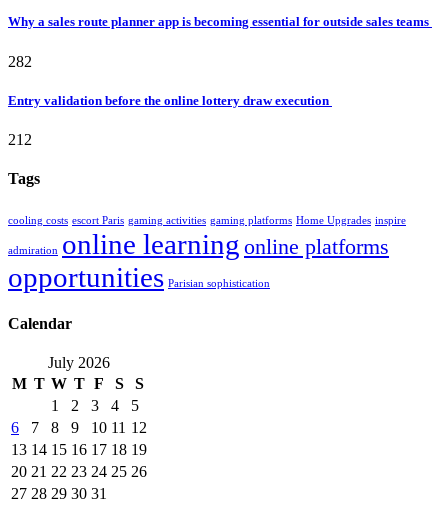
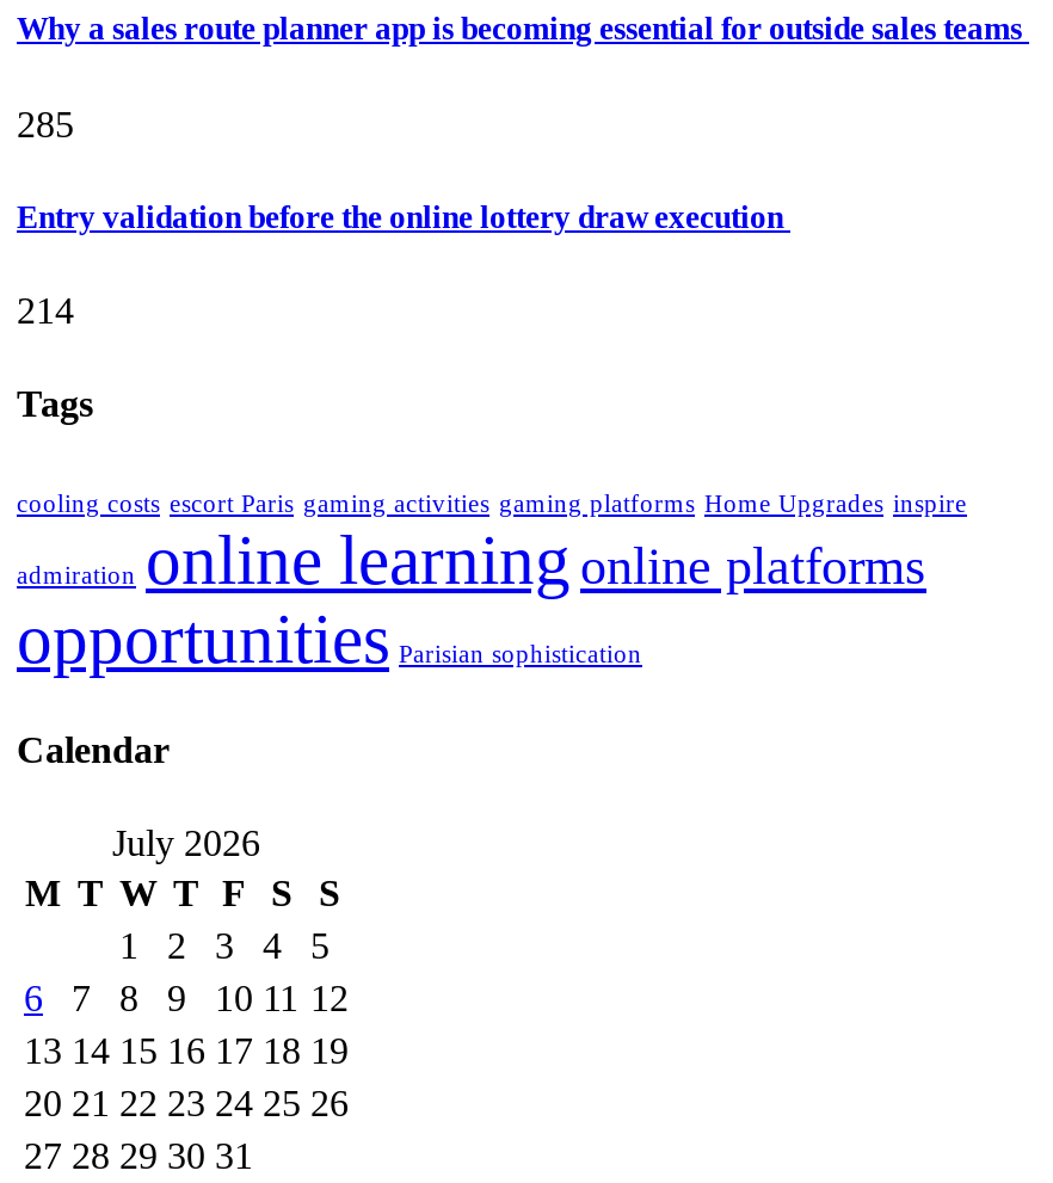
[8,53,36,70] 282 -> [17,103,84,143] 285
[8,131,36,148] 212 -> [17,290,84,331] 214

